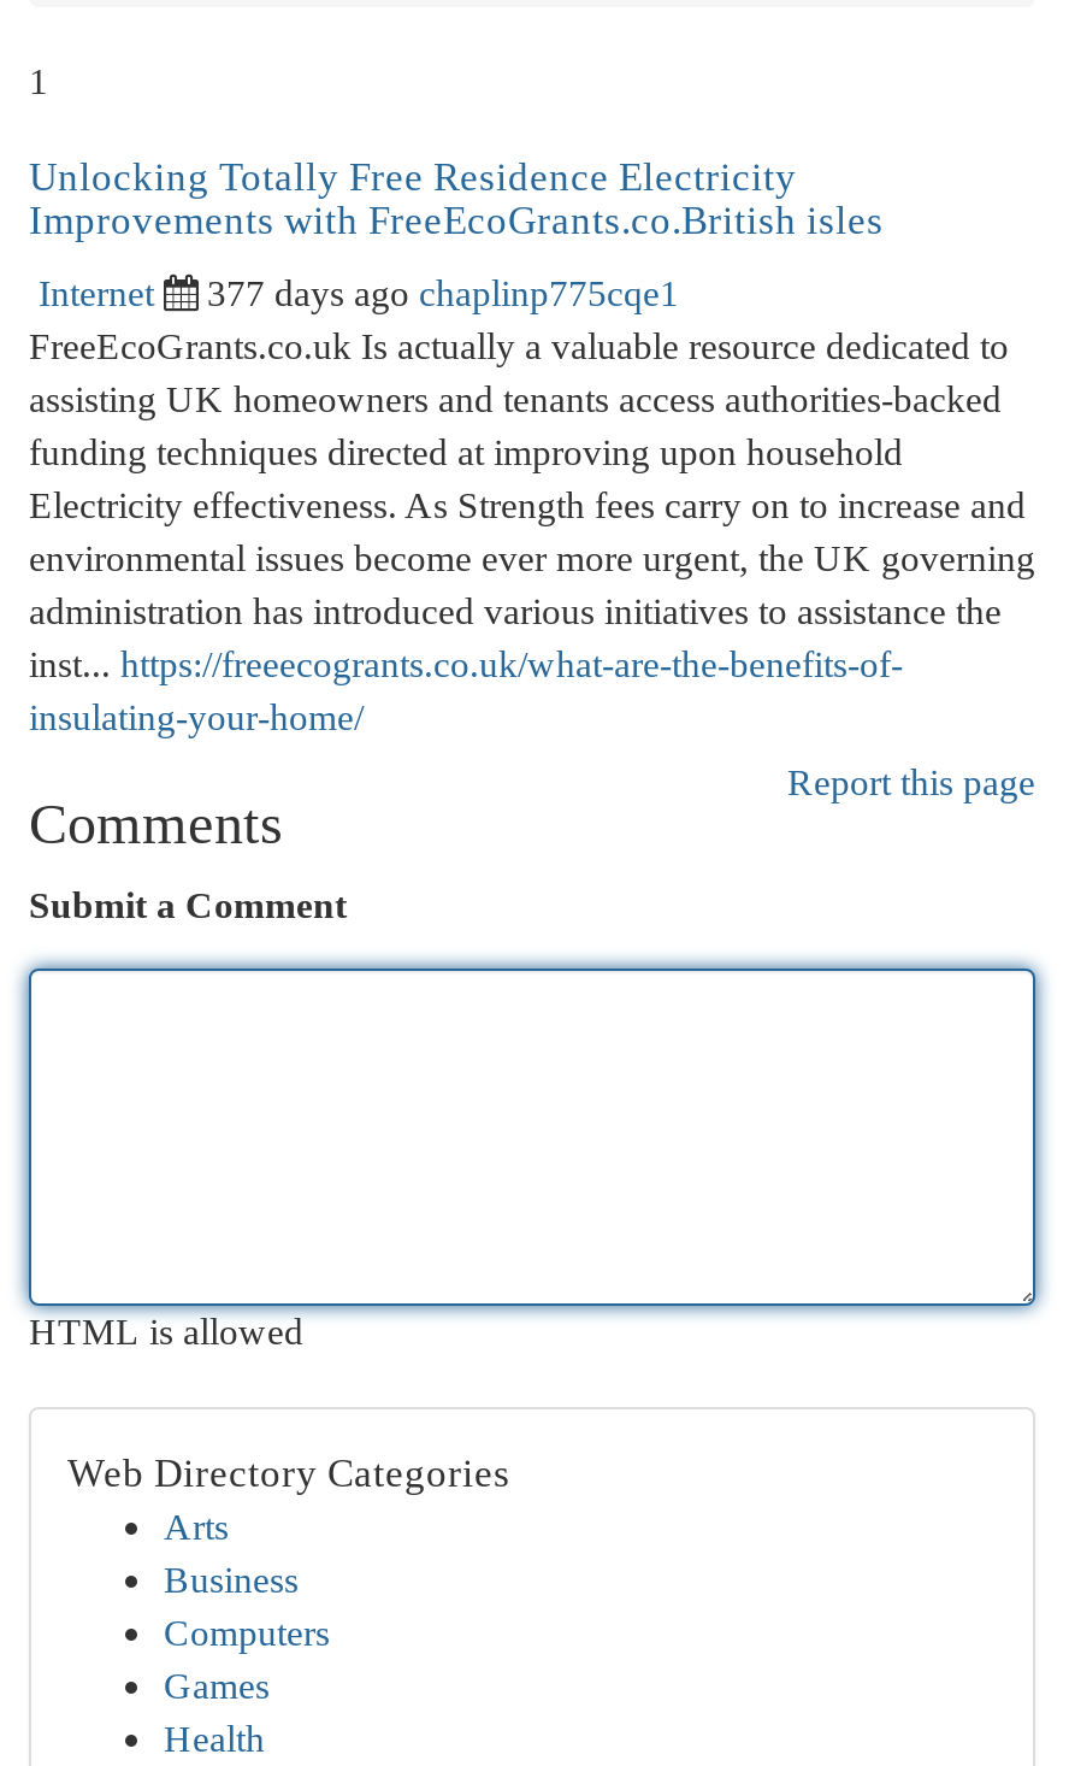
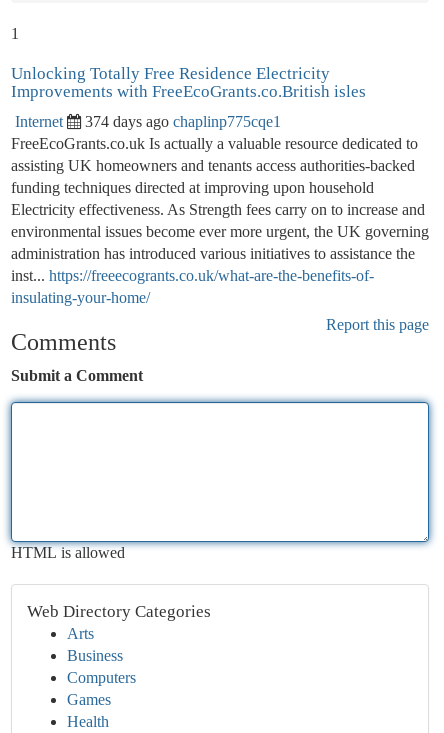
[207,272,679,313] 377 days ago chaplinp775cqe1 -> [85,113,281,130] 374 days ago chaplinp775cqe1

